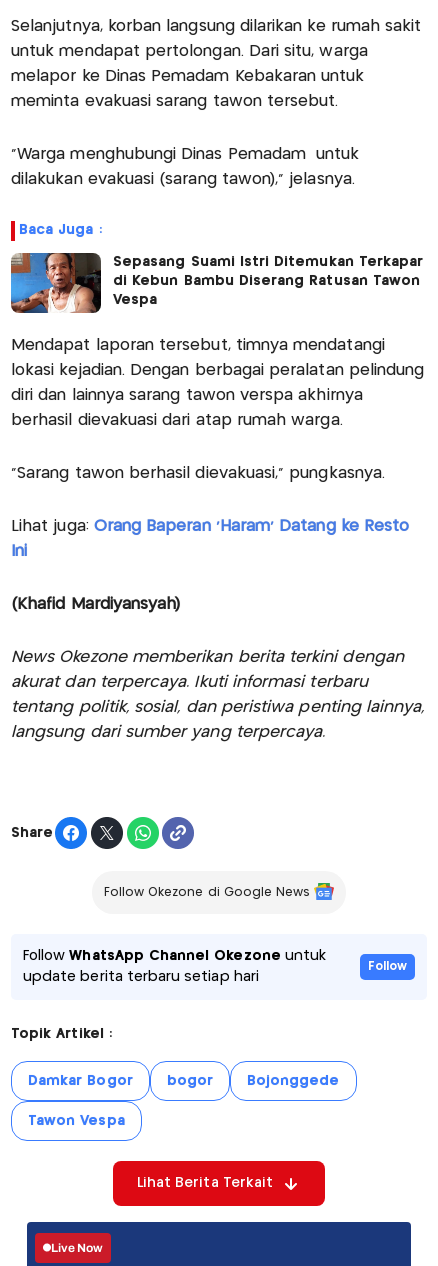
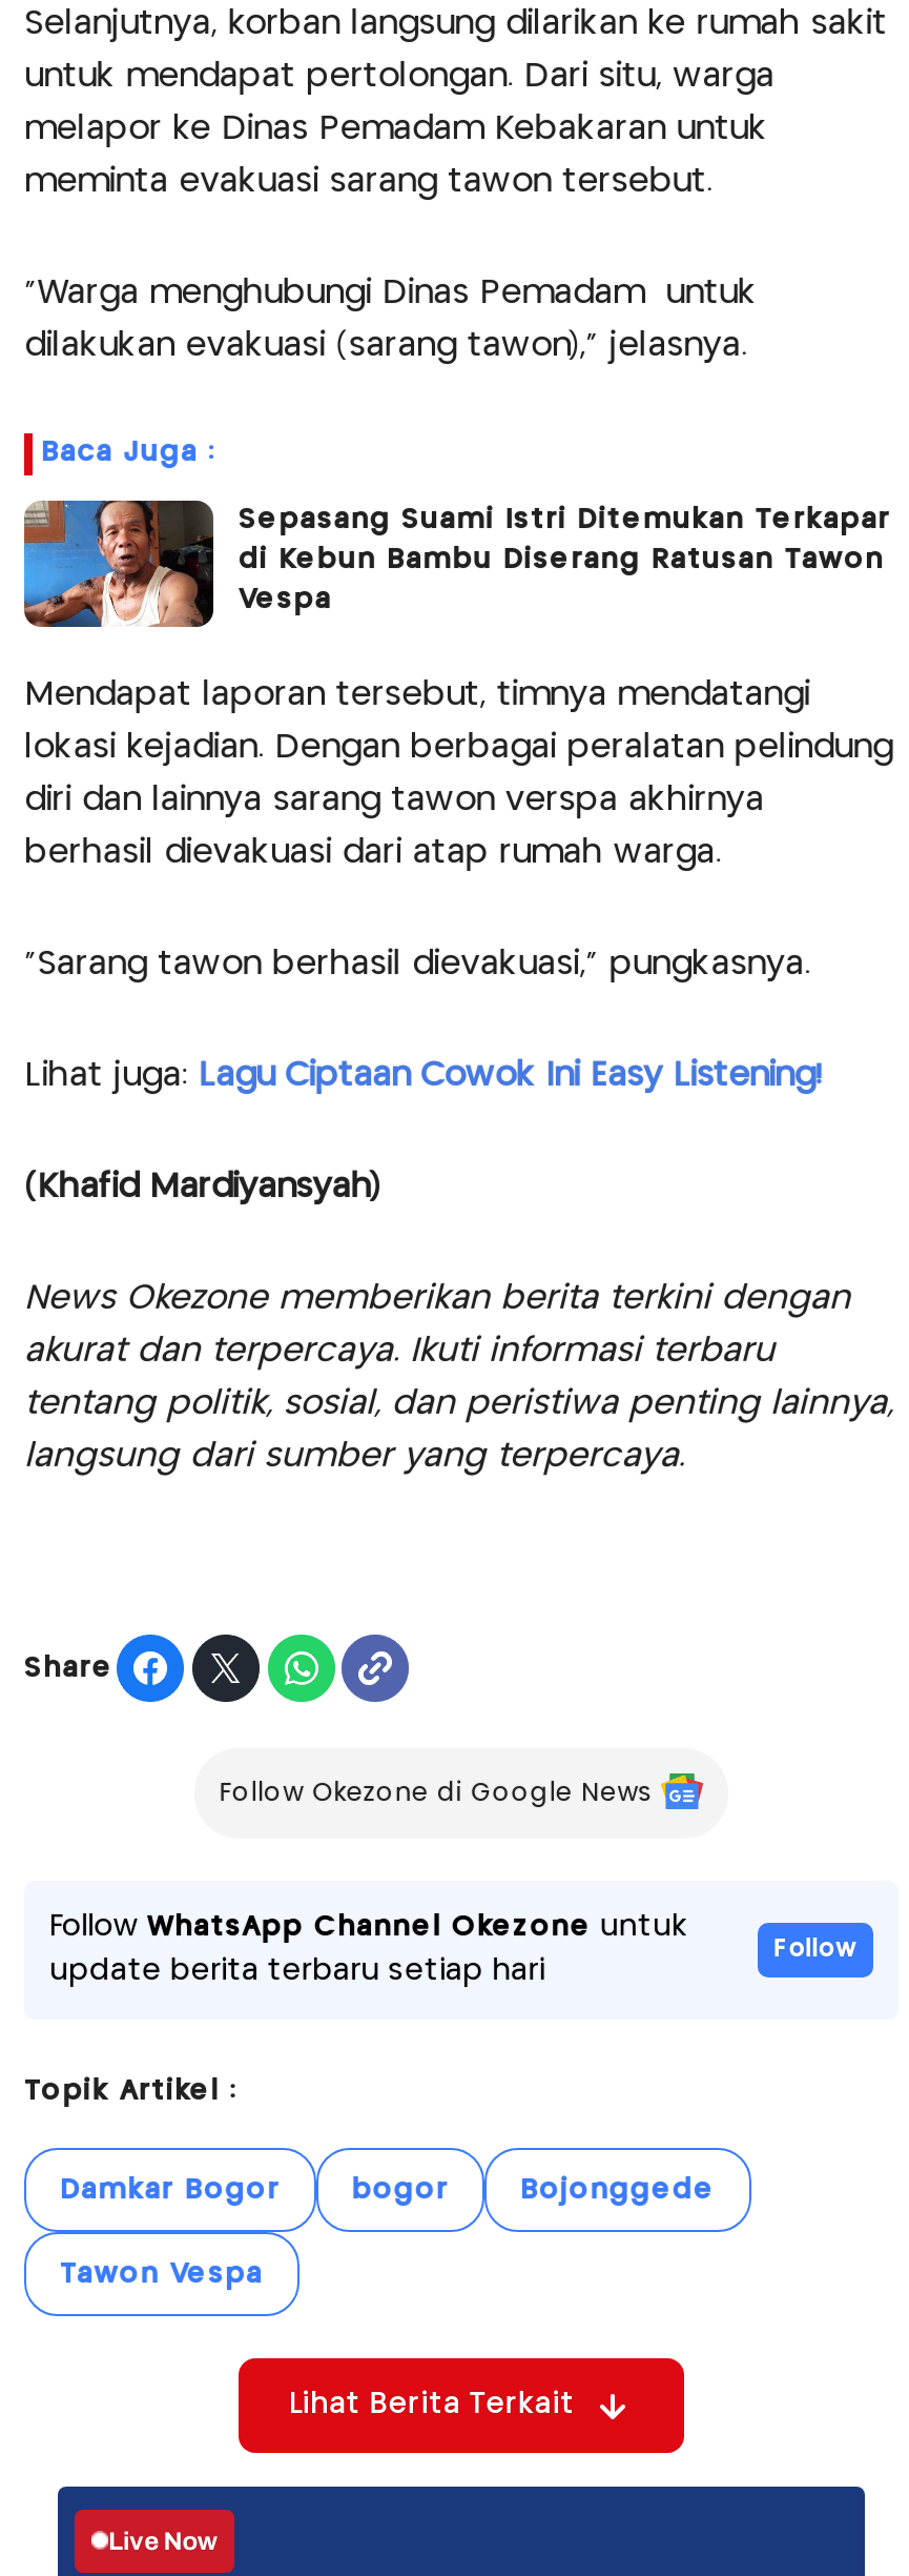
[11,519,409,559] Lihat juga: Orang Baperan 'Haram' Datang ke Resto | Ini -> [24,1061,821,1093] Lihat juga: Lagu Ciptaan Cowok Ini Easy Listening!

